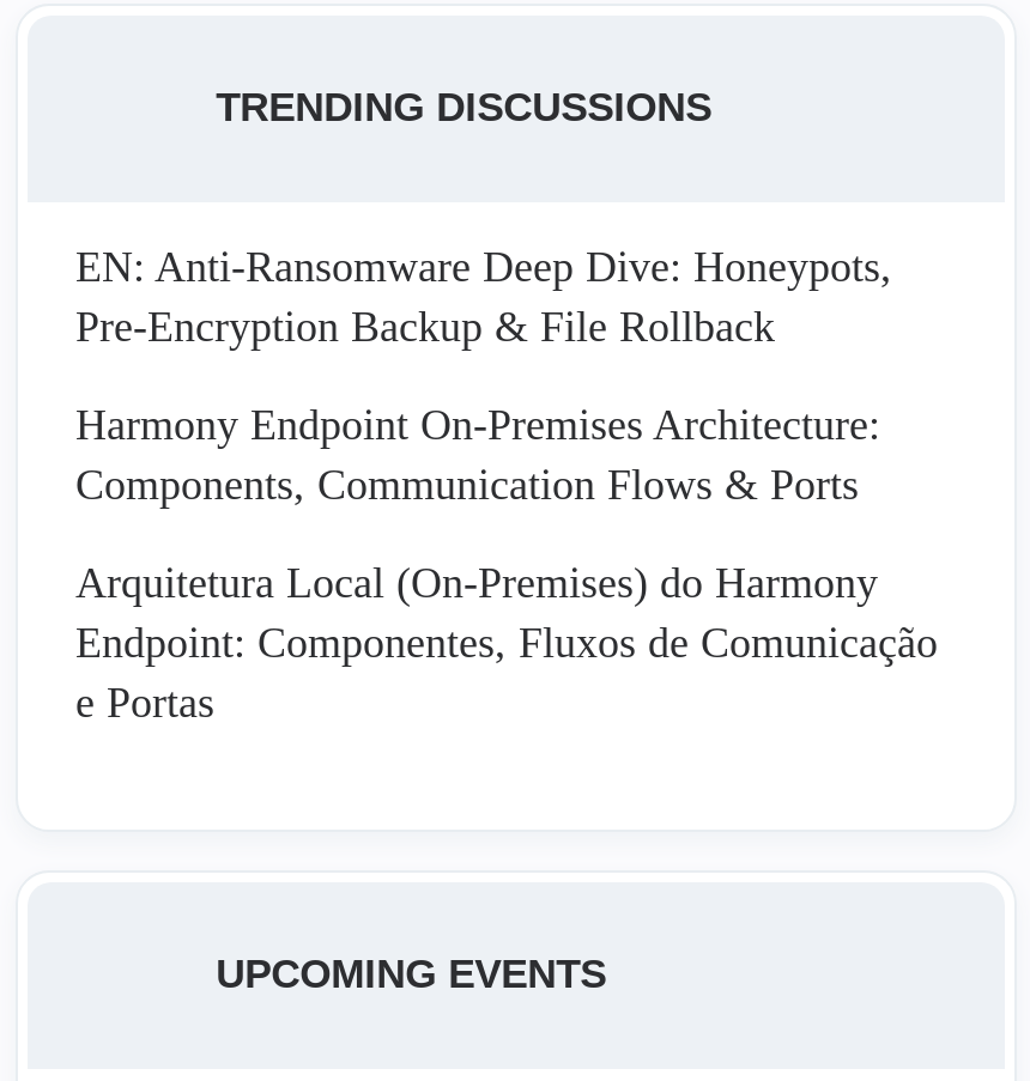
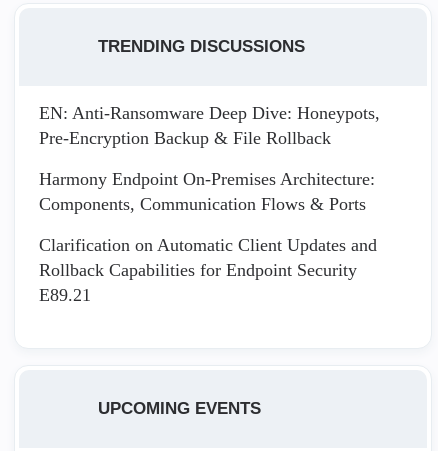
[75,559,938,727] Arquitetura Local (On-Premises) do Harmony | Endpoint: Componentes, Fluxos de Comunicação | e Portas -> [39,235,377,305] Clarification on Automatic Client Updates and | Rollback Capabilities for Endpoint Security | E89.21

